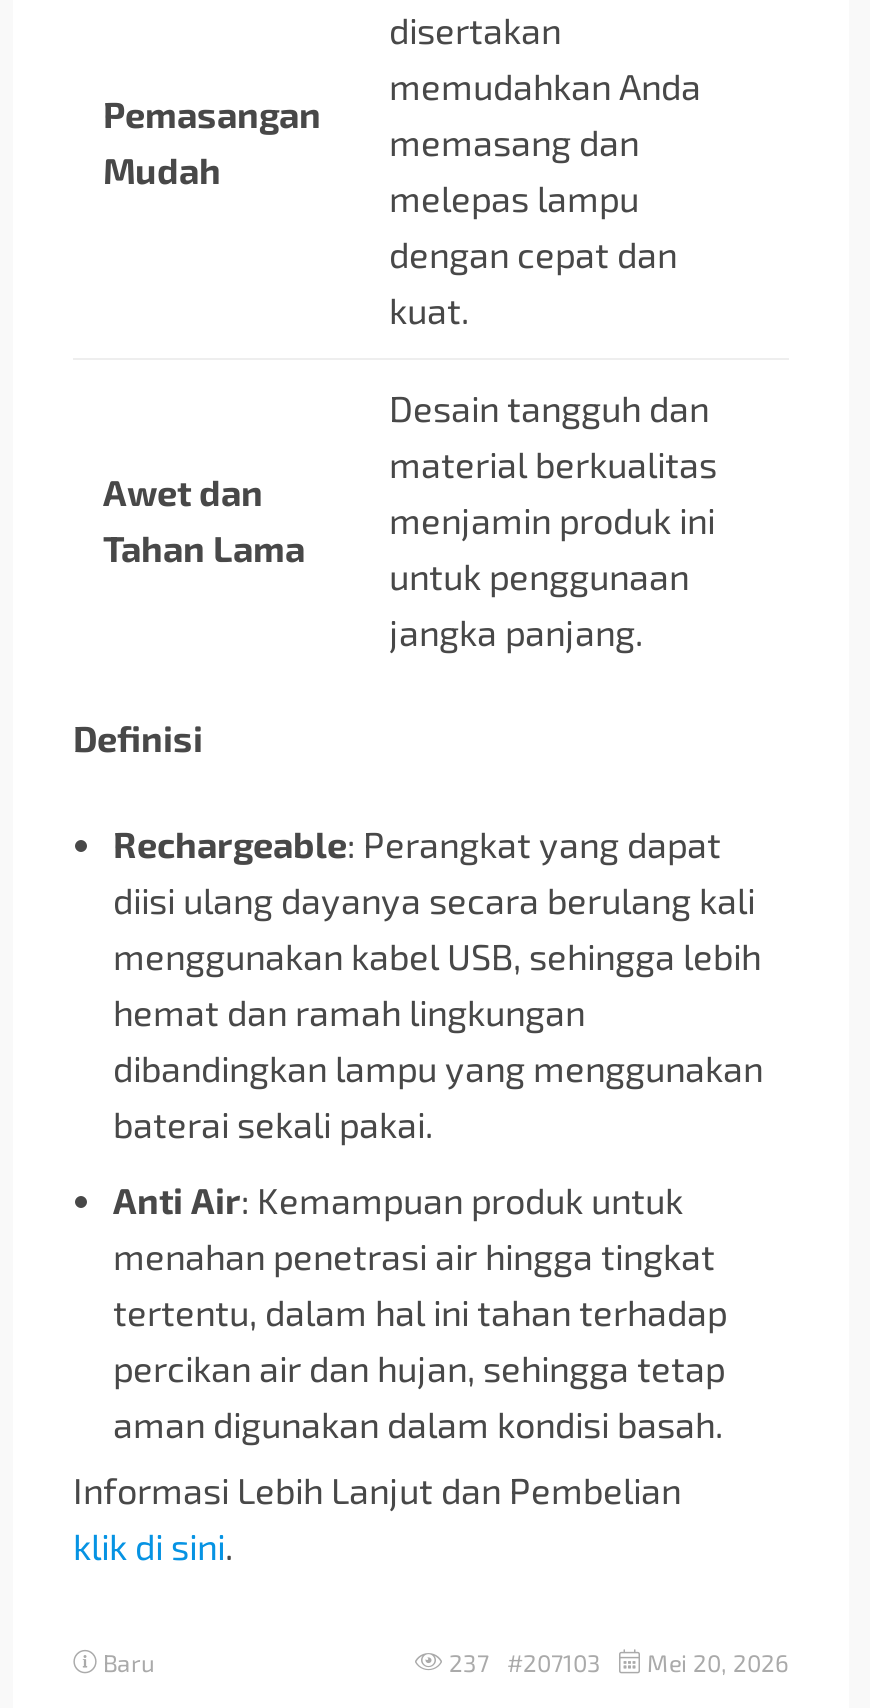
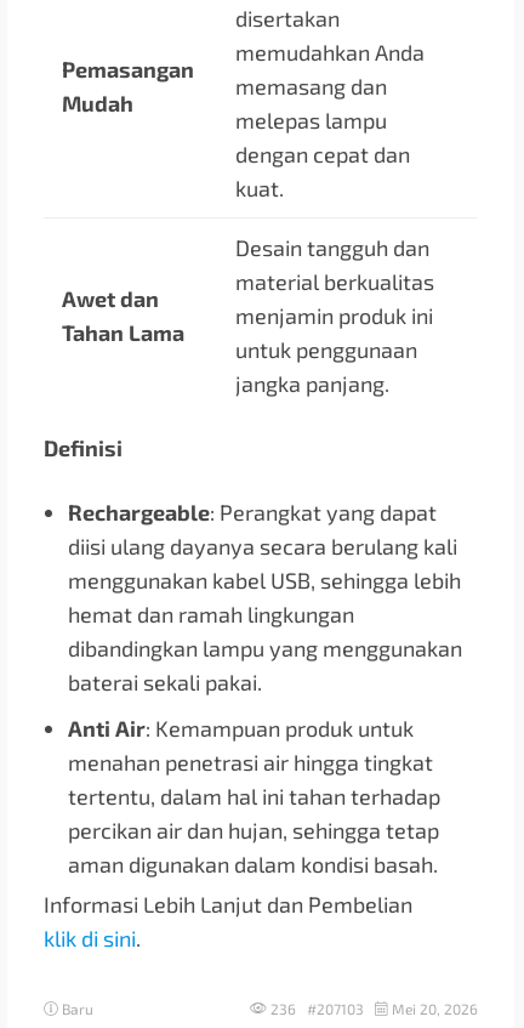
[443,1648,789,1676] 237 #207103 Mei 20, 2026 -> [267,1000,478,1017] 236 #207103 Mei 20, 2026

